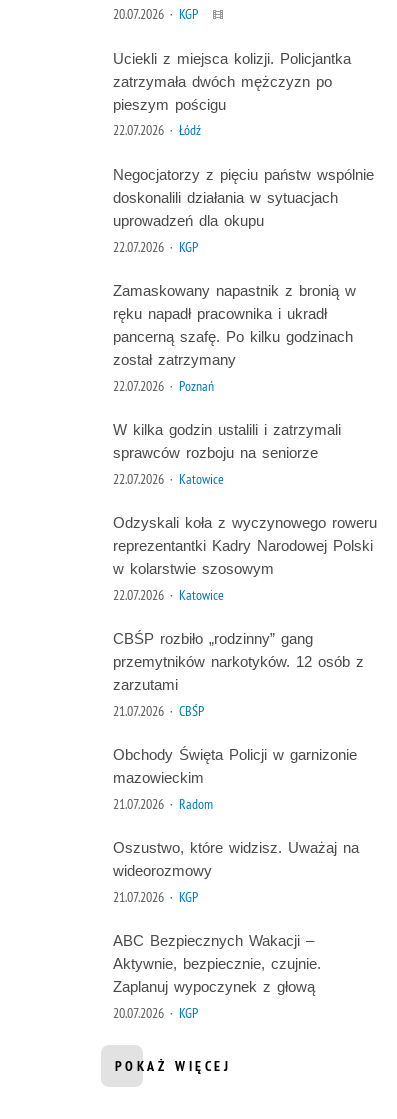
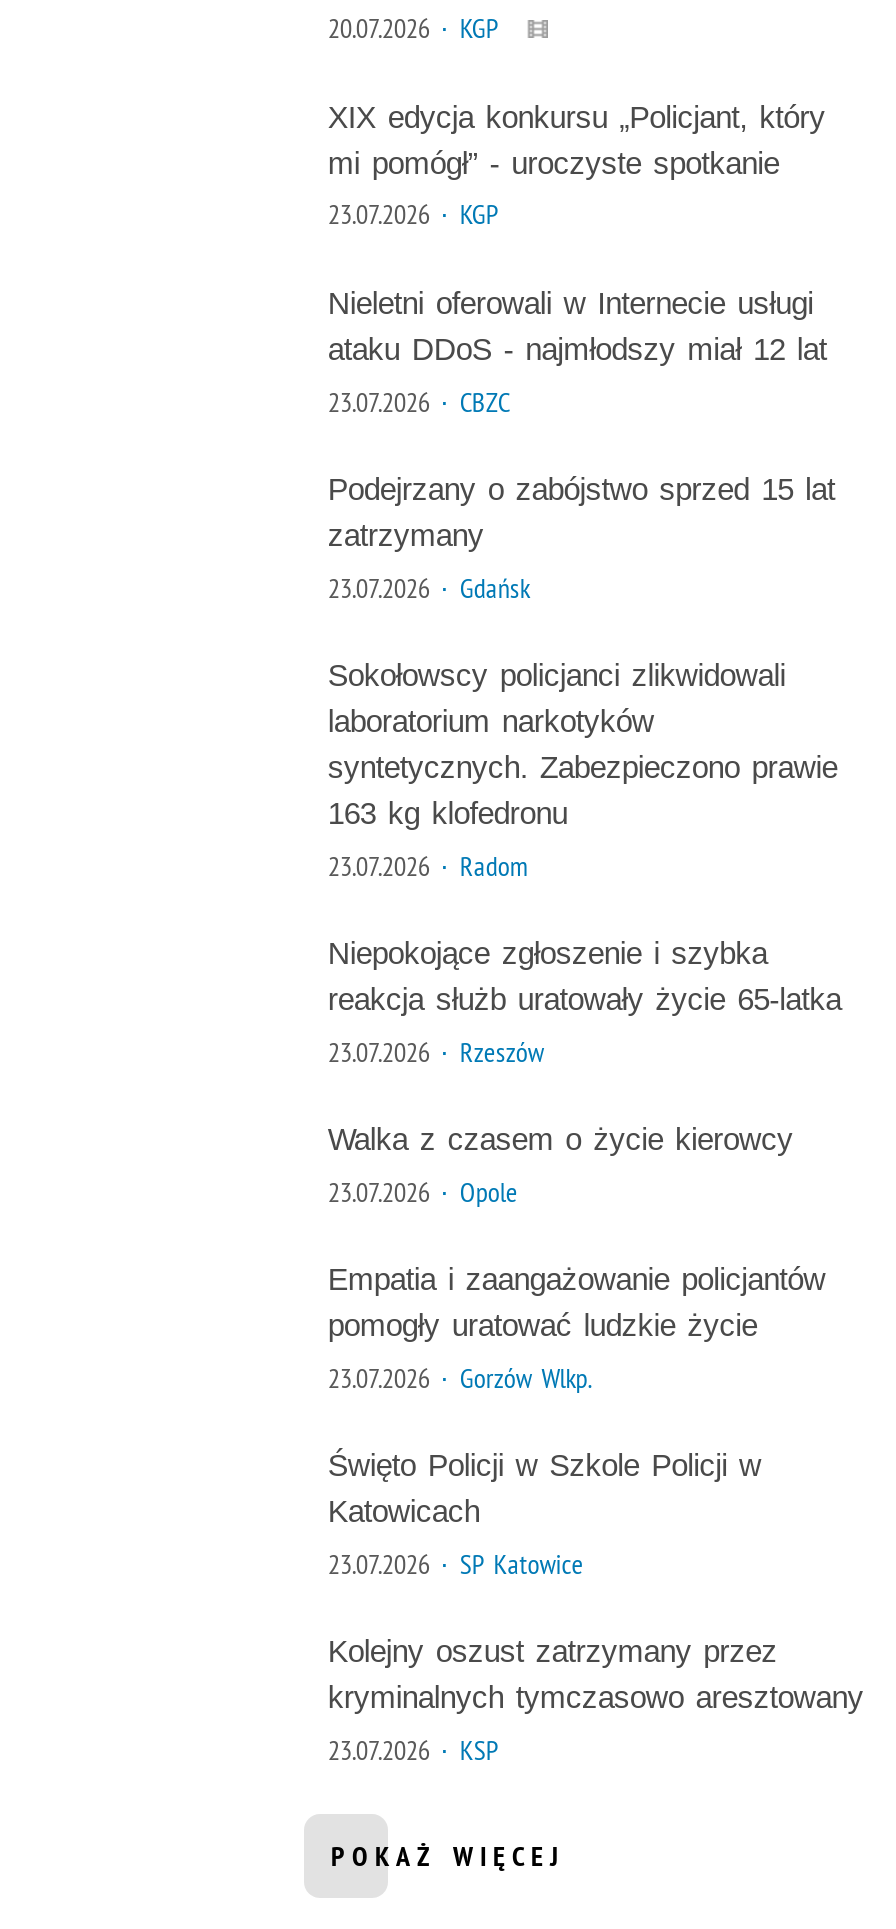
[113,50,351,113] Uciekli z miejsca kolizji. Policjantka | zatrzymała dwóch mężczyzn po | pieszym pościgu -> [328,100,825,180] XIX edycja konkursu „Policjant, który | mi pomógł” - uroczyste spotkanie
[113,121,201,139] 22.07.2026 · Łódź -> [328,197,498,233] 23.07.2026 · KGP
[113,166,374,229] Negocjatorzy z pięciu państw wspólnie | doskonalili działania w sytuacjach | uprowadzeń dla okupu -> [328,286,827,366] Nieletni oferowali w Internecie usługi | ataku DDoS - najmłodszy miał 12 lat
[113,237,198,255] 22.07.2026 · KGP -> [328,383,510,419] 23.07.2026 · CBZC
[113,282,356,368] Zamaskowany napastnik z bronią w | ręku napadł pracownika i ukradł | pancerną szafę. Po kilku godzinach | został zatrzymany -> [328,472,835,552] Podejrzany o zabójstwo sprzed 15 lat | zatrzymany
[113,377,214,395] 22.07.2026 · Poznań -> [328,569,530,605] 23.07.2026 · Gdańsk
[113,421,340,461] W kilka godzin ustalili i zatrzymali | sprawców rozboju na seniorze -> [328,658,838,830] Sokołowscy policjanci zlikwidowali | laboratorium narkotyków | syntetycznych. Zabezpieczono prawie | 163 kg klofedronu
[113,470,224,488] 22.07.2026 · Katowice -> [328,847,528,883] 23.07.2026 · Radom
[113,514,377,577] Odzyskali koła z wyczynowego roweru | reprezentantki Kadry Narodowej Polski | w kolarstwie szosowym -> [328,936,841,1016] Niepokojące zgłoszenie i szybka | reakcja służb uratowały życie 65-latka
[113,586,224,604] 22.07.2026 · Katowice -> [328,1034,544,1070] 23.07.2026 · Rzeszów
[113,630,364,693] CBŚP rozbiło „rodzinny” gang | przemytników narkotyków. 12 osób z | zarzutami -> [328,1122,793,1156] Walka z czasem o życie kierowcy
[113,702,204,720] 21.07.2026 · CBŚP -> [328,1174,518,1210] 23.07.2026 · Opole
[113,746,357,786] Obchody Święta Policji w garnizonie | mazowieckim -> [328,1262,825,1342] Empatia i zaangażowanie policjantów | pomogły uratować ludzkie życie
[113,795,213,813] 21.07.2026 · Radom -> [328,1360,592,1396] 23.07.2026 · Gorzów Wlkp.
[113,839,359,879] Oszustwo, które widzisz. Uważaj na | wideorozmowy -> [328,1449,761,1529] Święto Policji w Szkole Policji w | Katowicach
[113,888,198,906] 21.07.2026 · KGP -> [328,1546,584,1582] 23.07.2026 · SP Katowice
[113,932,321,995] ABC Bezpiecznych Wakacji – | Aktywnie, bezpiecznie, czujnie. | Zaplanuj wypoczynek z głową -> [328,1635,864,1715] Kolejny oszust zatrzymany przez | kryminalnych tymczasowo aresztowany
[113,1004,198,1022] 20.07.2026 · KGP -> [328,1732,498,1768] 23.07.2026 · KSP

